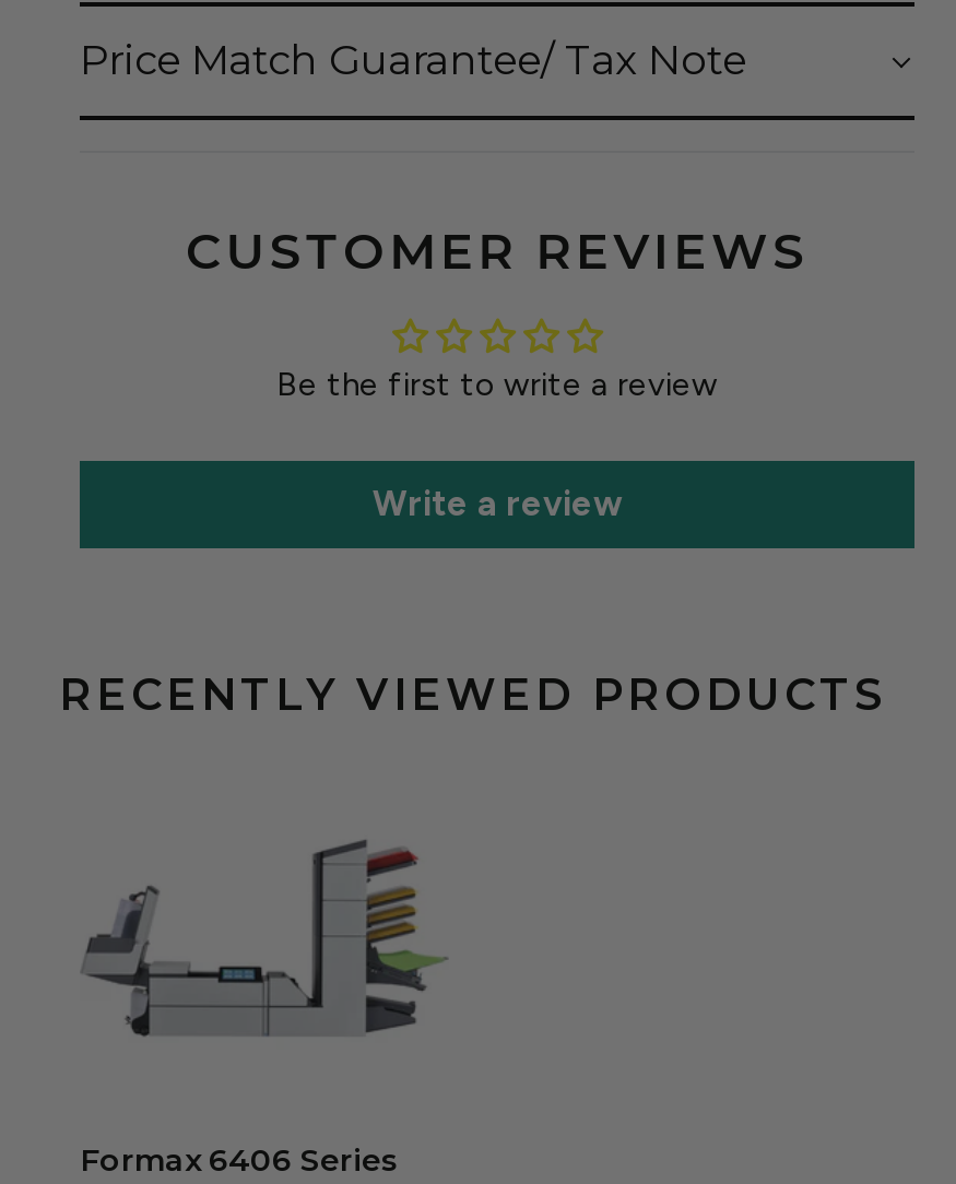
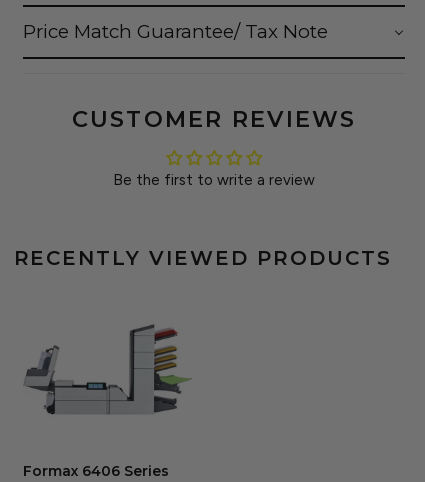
[373,482,622,524] Write a review -> none

